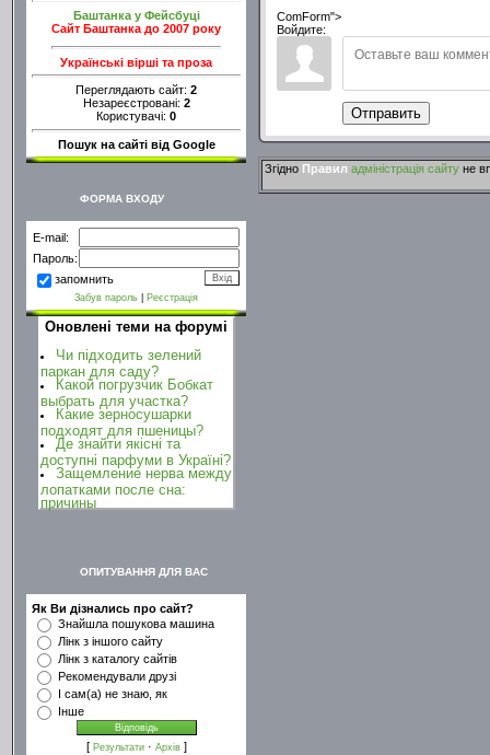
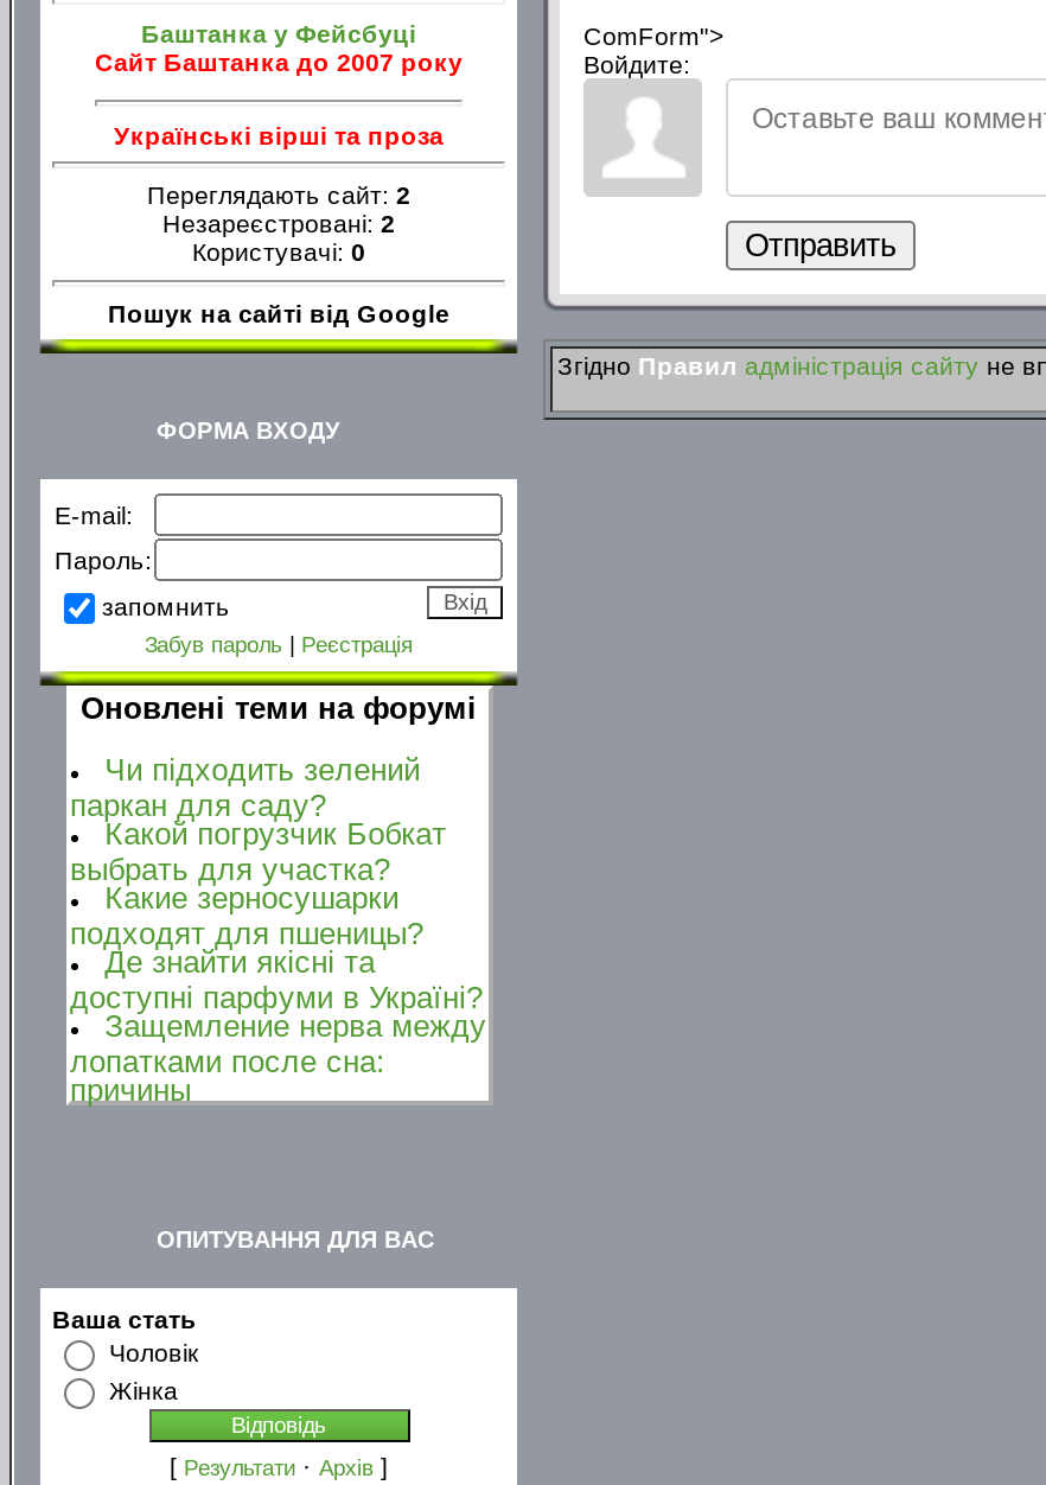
[32,602,214,718] Як Ви дізнались про сайт? | Знайшла пошукова машина | Лінк з іншого сайту | Лінк з каталогу сайтів | Рекомендували друзі | І сам(а) не знаю, як | Інше -> [52,1305,199,1404] Ваша стать | Чоловік | Жінка

